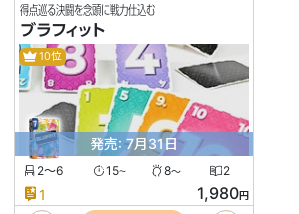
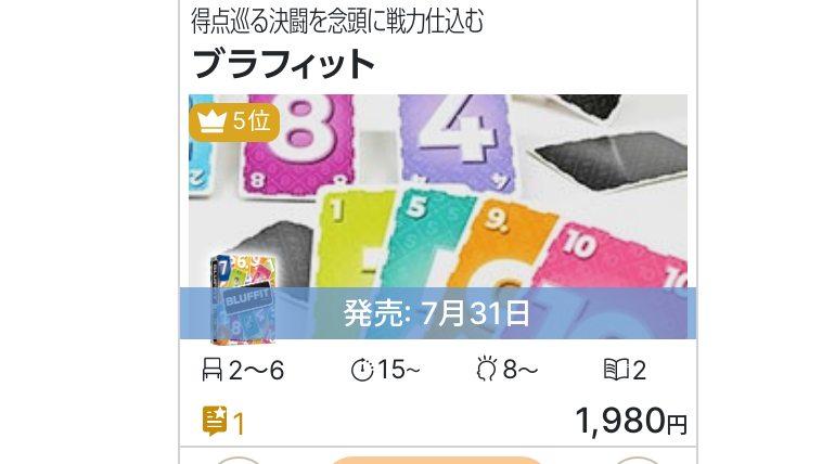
[37,50,62,63] 10位 -> [228,108,271,136] 5位

